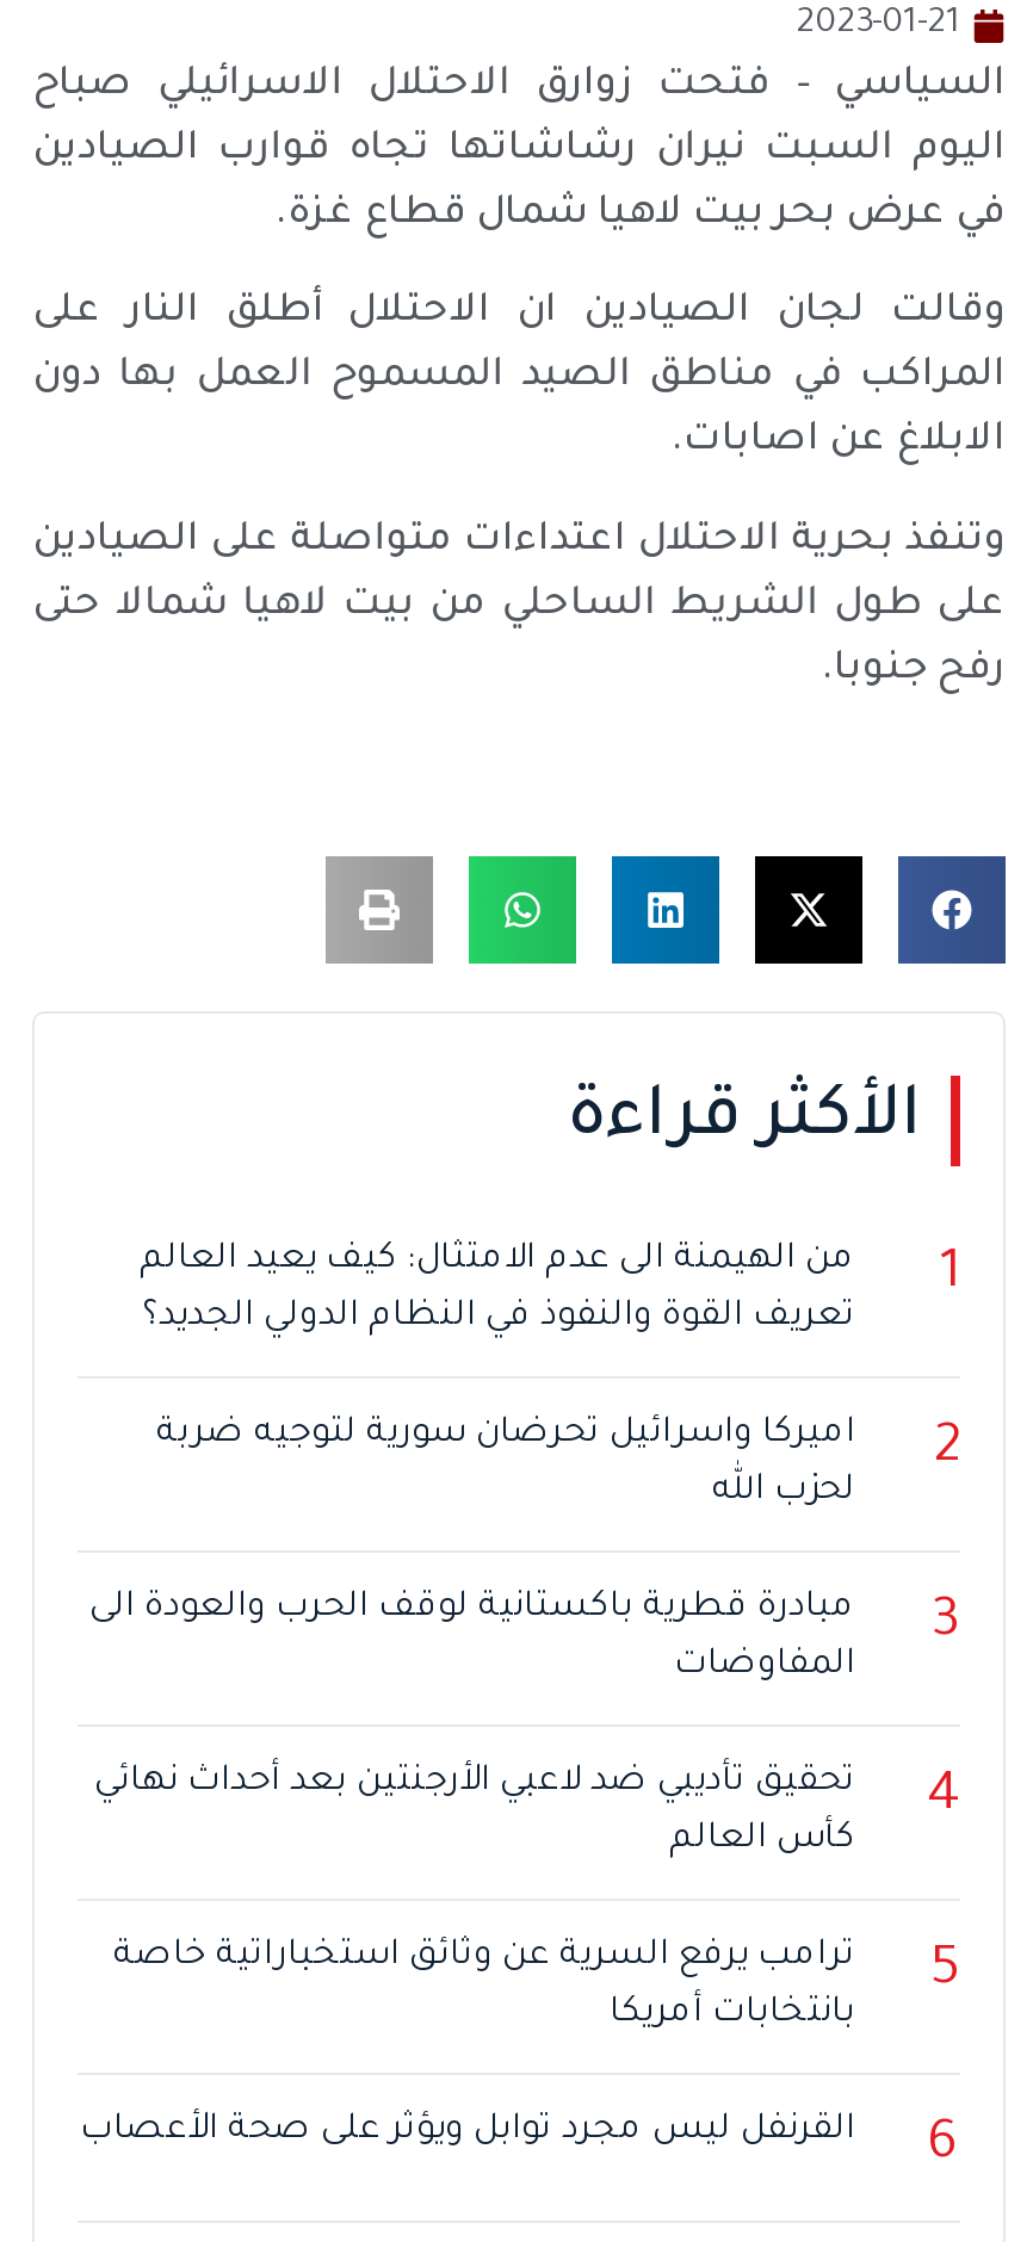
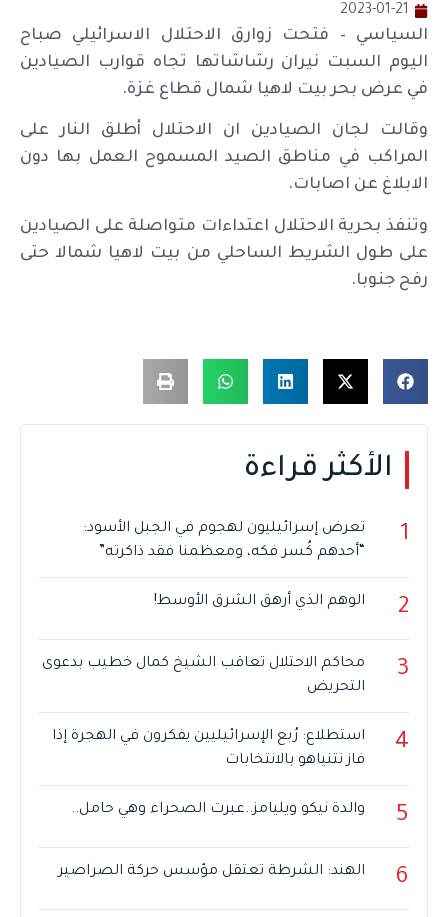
[140,1243,855,1281] من الهيمنة الى عدم الامتثال: كيف يعيد العالم -> [83,521,365,537] تعرض إسرائيليون لهجوم في الجبل الأسود:
[142,1300,855,1339] تعريف القوة والنفوذ في النظام الدولي الجديد؟ -> [99,545,365,561] “أحدهم كُسر فكه، ومعظمنا فقد ذاكرته”
[156,1417,855,1513] اميركا واسرائيل تحرضان سورية لتوجيه ضربة | لحزب الله -> [154,594,365,610] الوهم الذي أرهق الشرق الأوسط!
[89,1591,855,1630] مبادرة قطرية باكستانية لوقف الحرب والعودة الى -> [42,656,365,672] محاكم الاحتلال تعاقب الشيخ كمال خطيب بدعوى
[674,1649,855,1687] المفاوضات -> [307,680,365,696] التحريض
[94,1765,855,1804] تحقيق تأديبي ضد لاعبي الأرجنتين بعد أحداث نهائي -> [52,729,365,745] استطلاع: رُبع الإسرائيليين يفكرون في الهجرة إذا
[669,1823,855,1861] كأس العالم -> [225,753,365,769] فاز نتنياهو بالانتخابات
[113,1940,855,2035] ترامب يرفع السرية عن وثائق استخباراتية خاصة | بانتخابات أمريكا -> [71,802,365,818] والدة نيكو ويليامز..عبرت الصحراء وهي حامل..
[80,2114,855,2152] القرنفل ليس مجرد توابل ويؤثر على صحة الأعصاب -> [58,864,365,880] الهند: الشرطة تعتقل مؤسس حركة الصراصير

